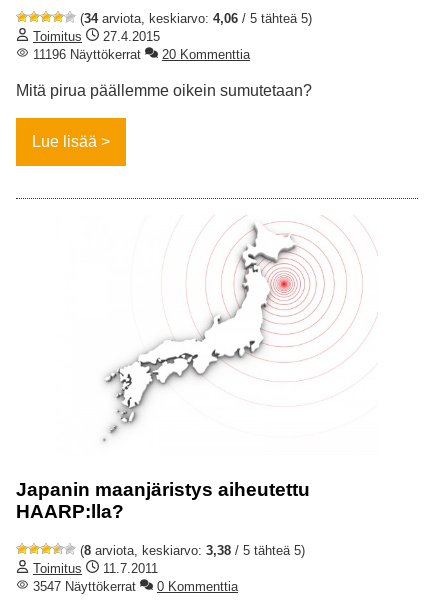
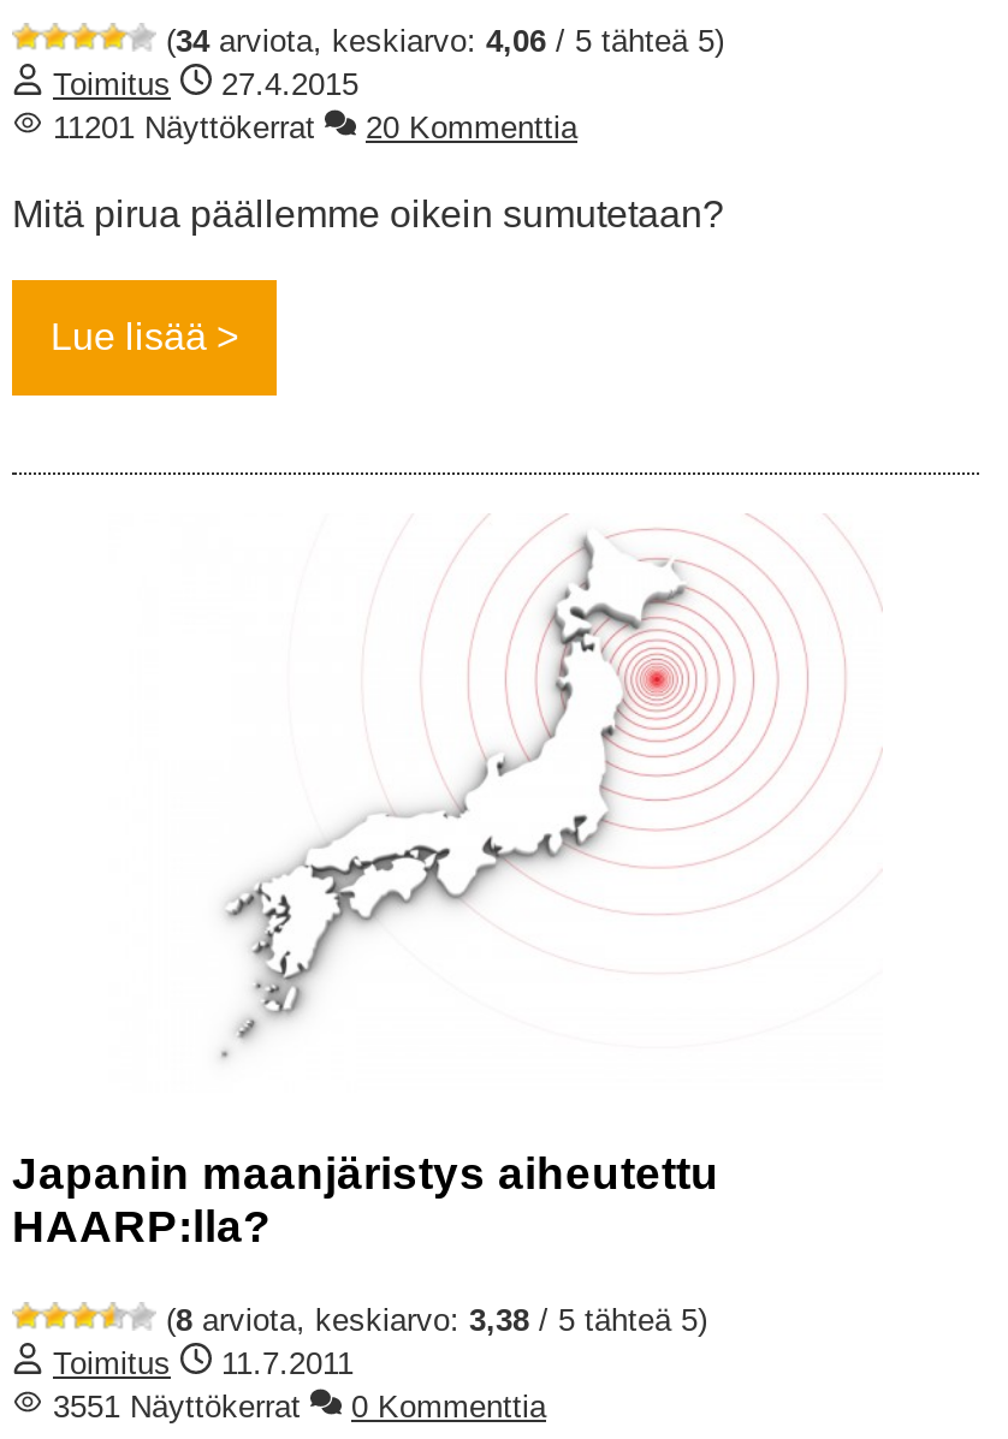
[29,47,141,62] 11196 Näyttökerrat -> [43,110,315,146] 11201 Näyttökerrat
[29,579,136,594] 3547 Näyttökerrat -> [43,1388,301,1424] 3551 Näyttökerrat

